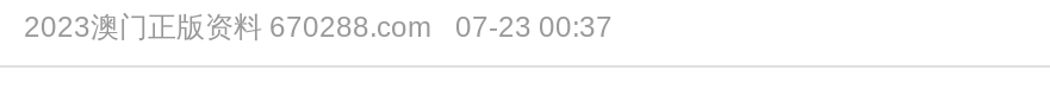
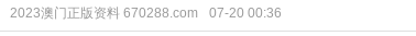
[24,11,613,44] 2023澳门正版资料 670288.com 07-23 00:37 -> [10,5,282,21] 2023澳门正版资料 670288.com 07-20 00:36

